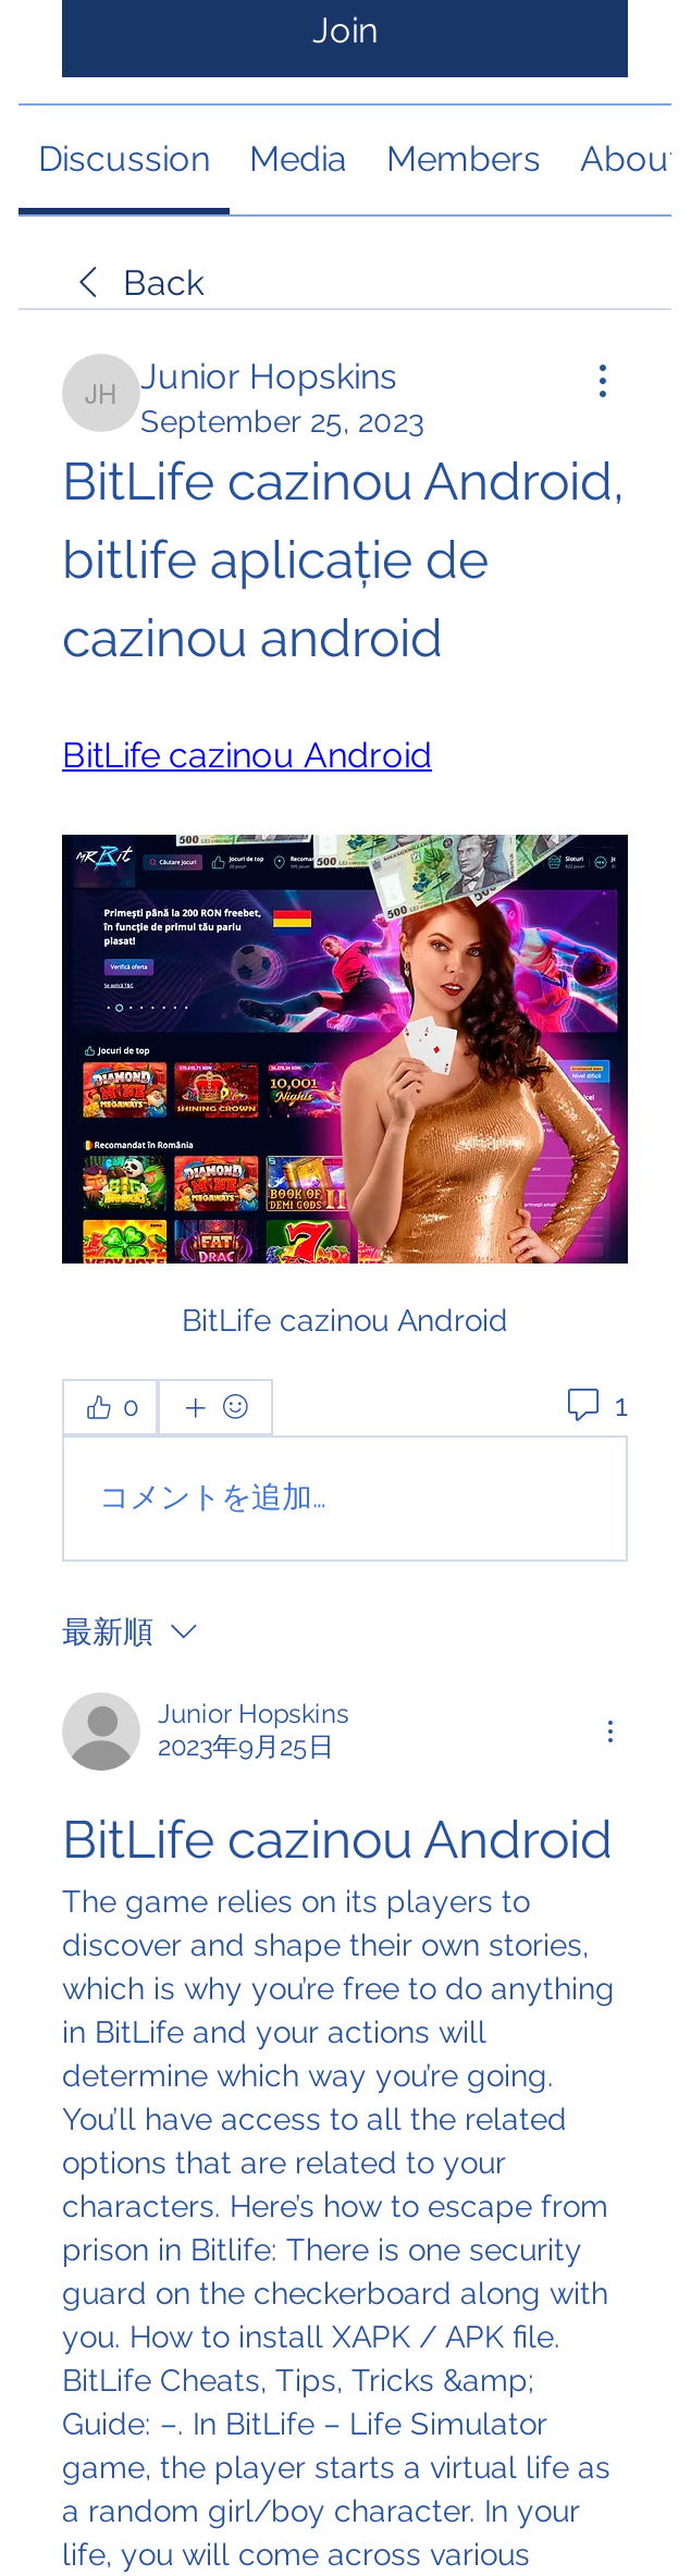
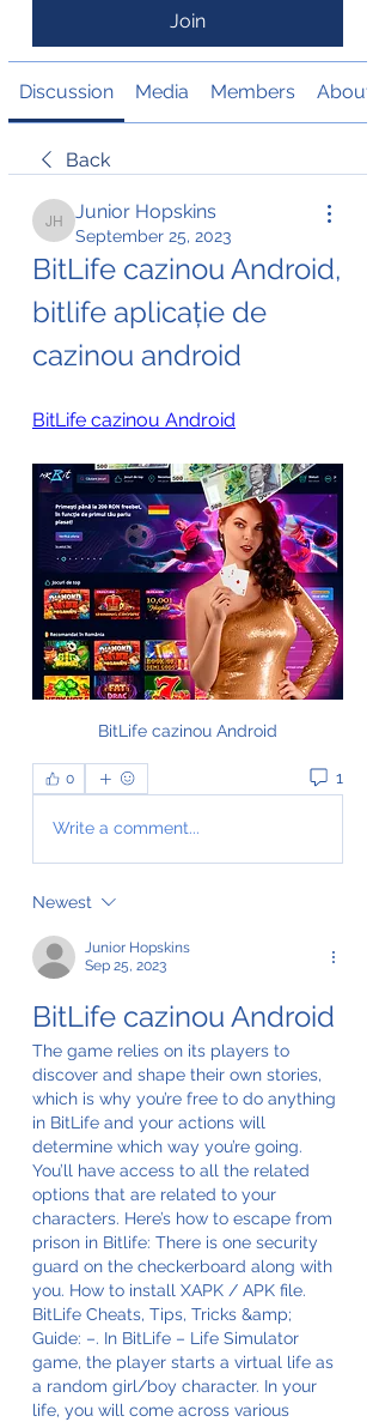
[99,1479,325,1514] コメントを追加… -> [53,818,200,837] Write a comment...
[62,1613,153,1648] 最新順 -> [32,892,92,911] Newest
[158,1730,334,1761] 2023年9月25日 -> [85,957,166,973] Sep 25, 2023

